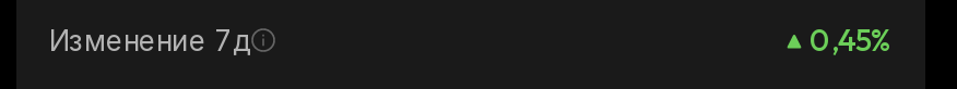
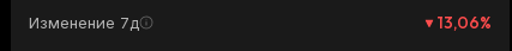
[810,21,893,60] 0,45% -> [438,12,492,33] 13,06%

